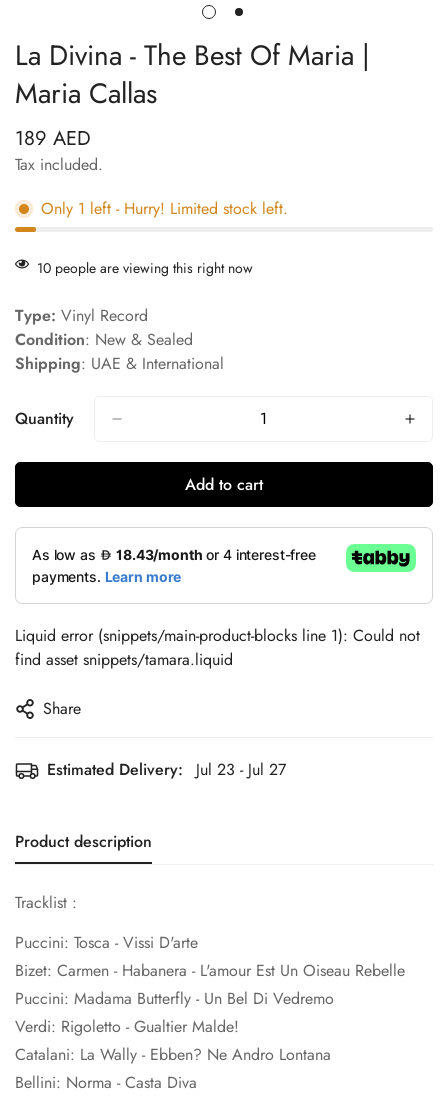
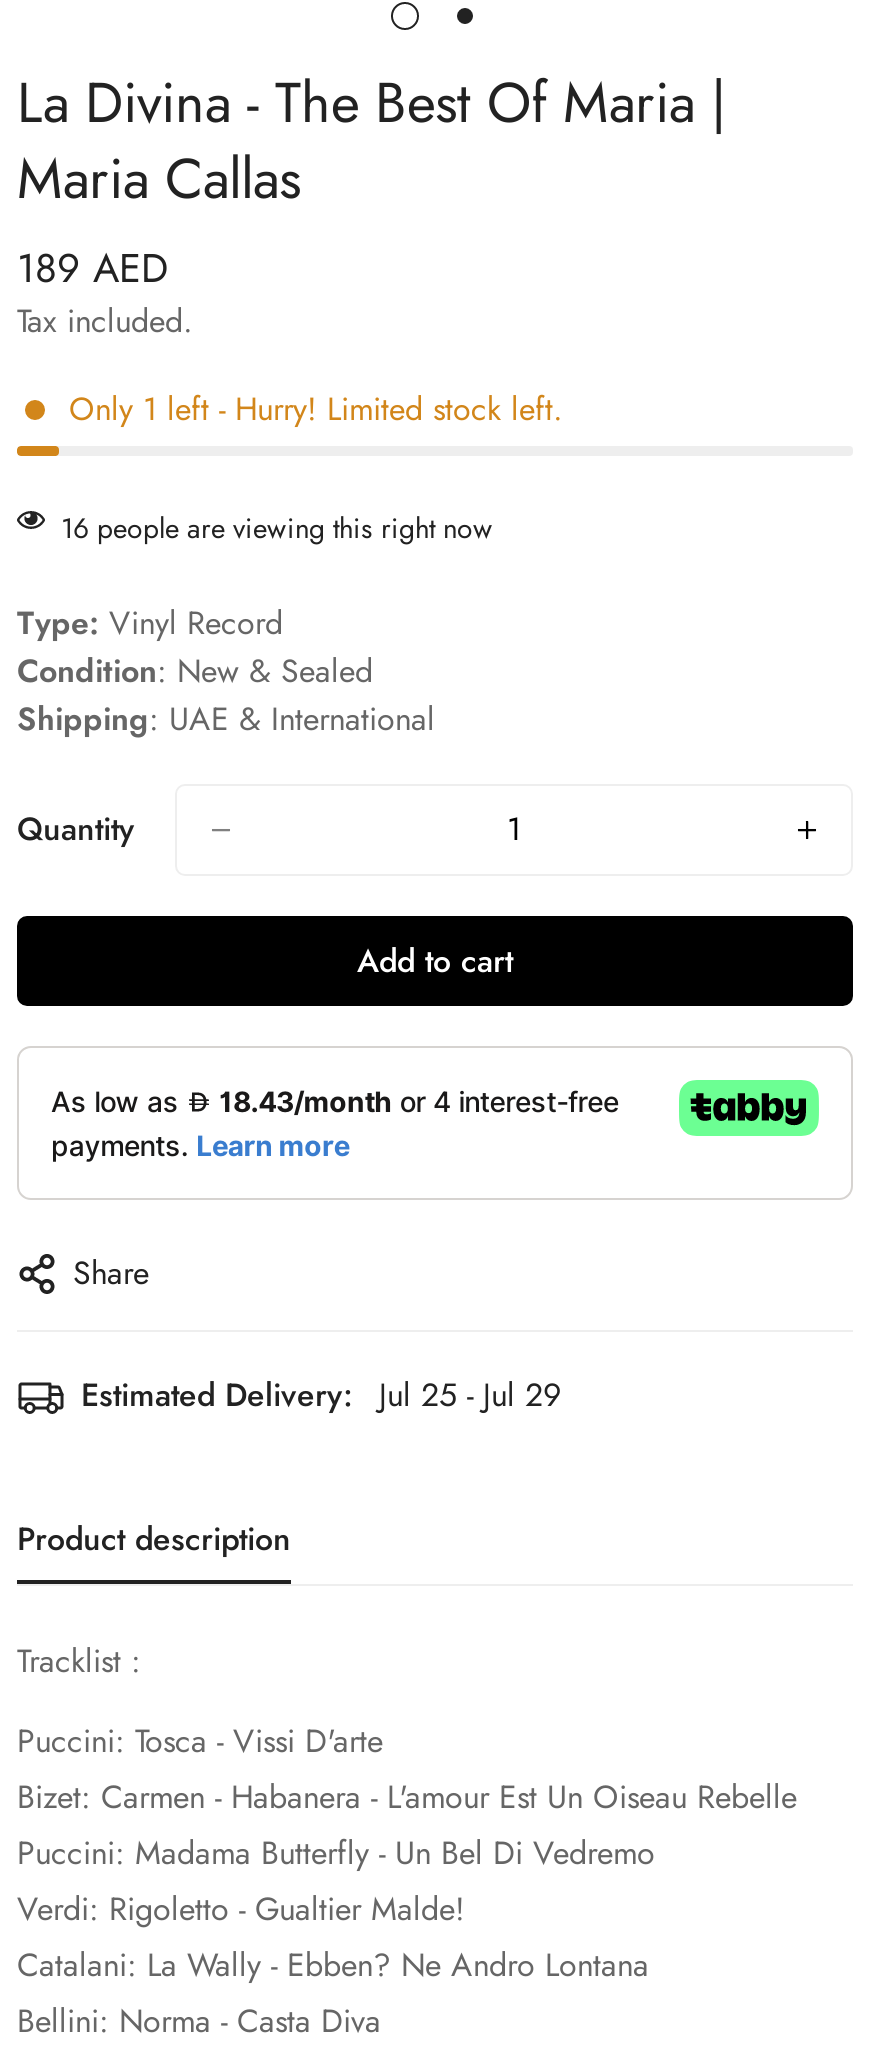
[37,258,253,278] 10 people are viewing this right now -> [61,508,493,548] 16 people are viewing this right now
[15,624,420,671] Liquid error (snippets/main-product-blocks line 1): Could not | find asset snippets/tamara.liquid -> none
[47,758,286,781] Estimated Delivery: Jul 23 - Jul 27 -> [81,1372,561,1418] Estimated Delivery: Jul 25 - Jul 29

